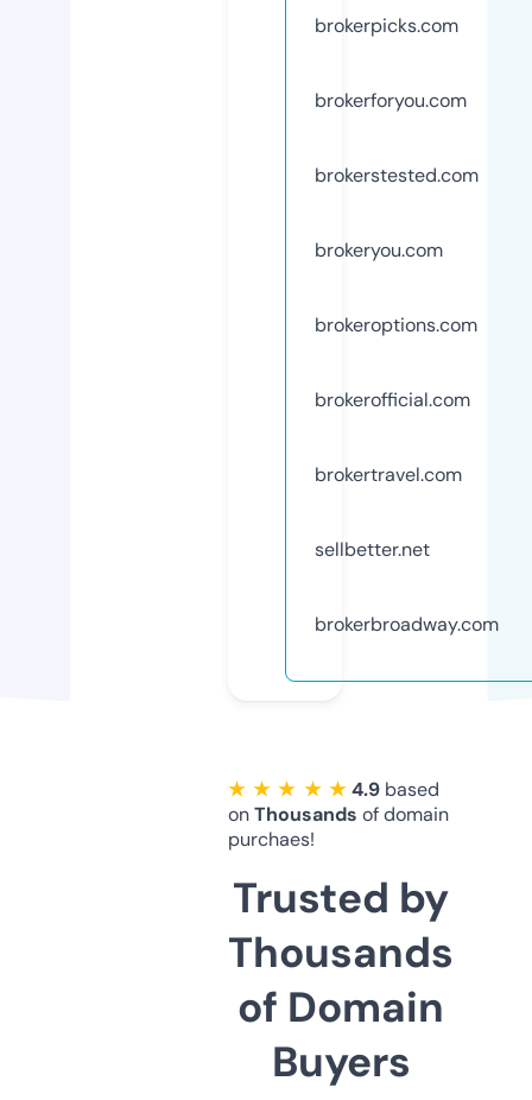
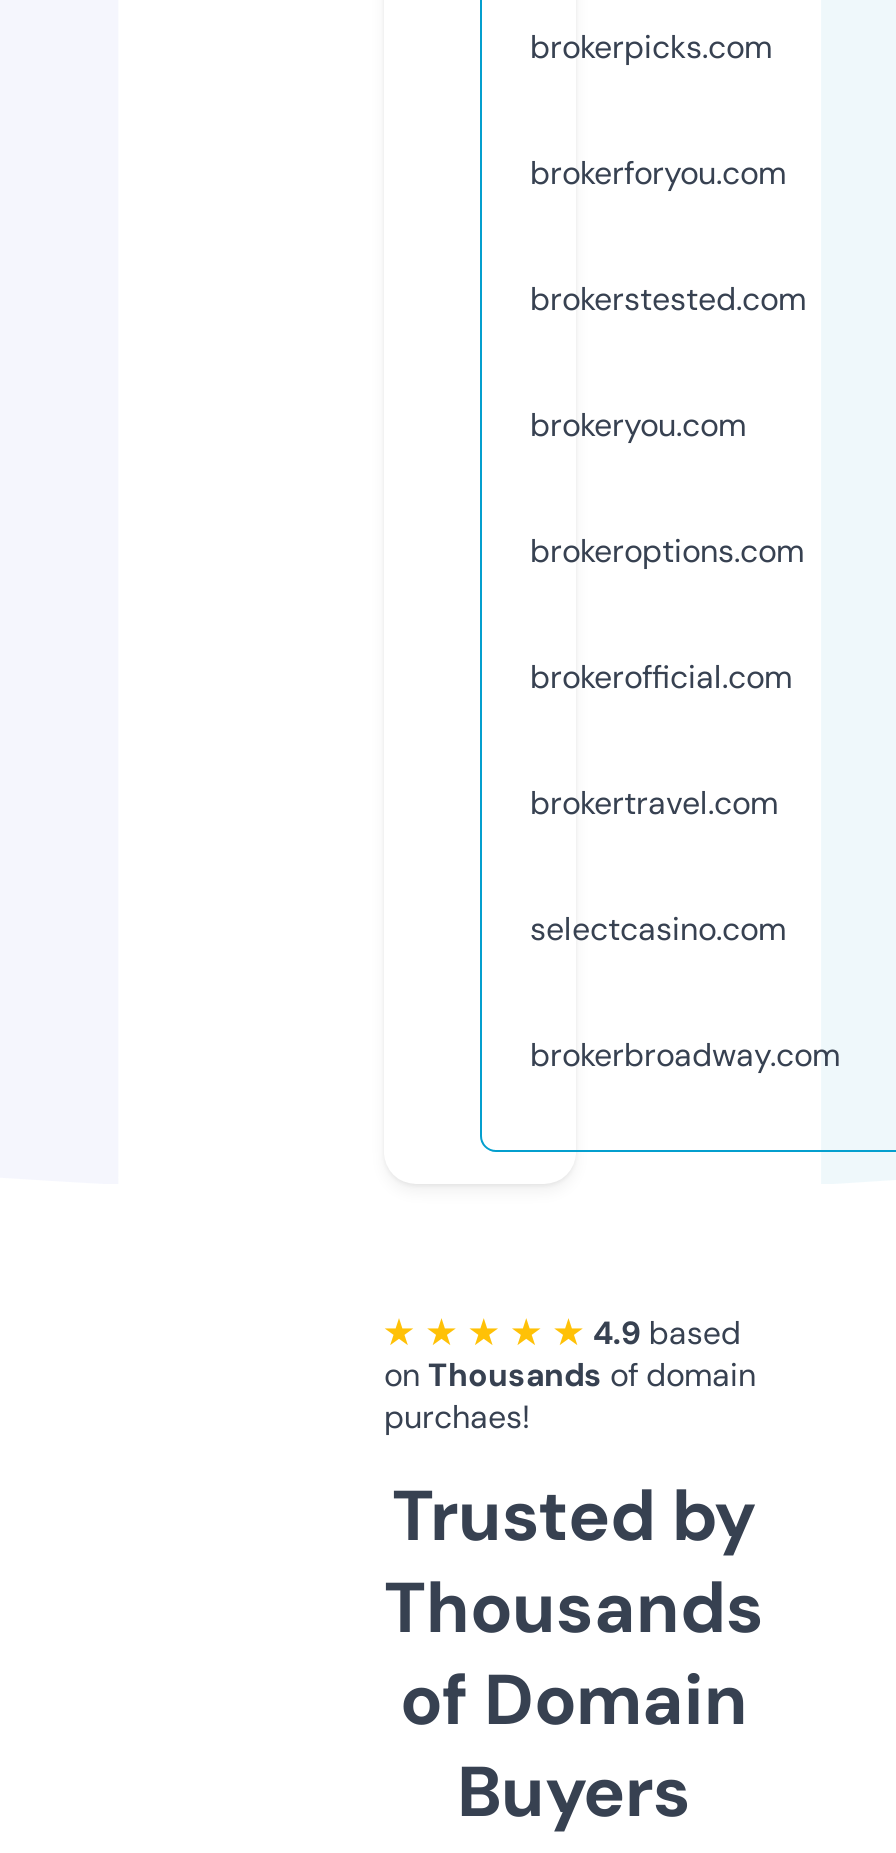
[315,537,430,562] sellbetter.net -> [530,908,786,950] selectcasino.com

